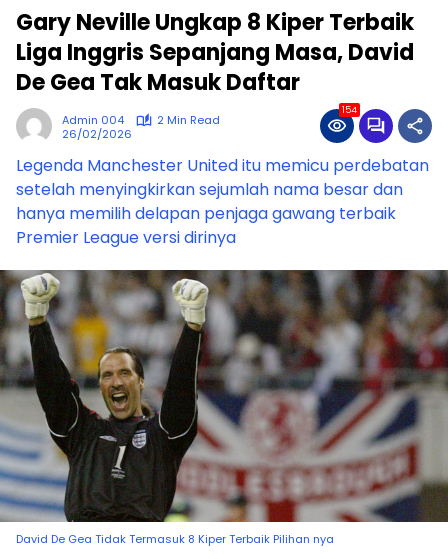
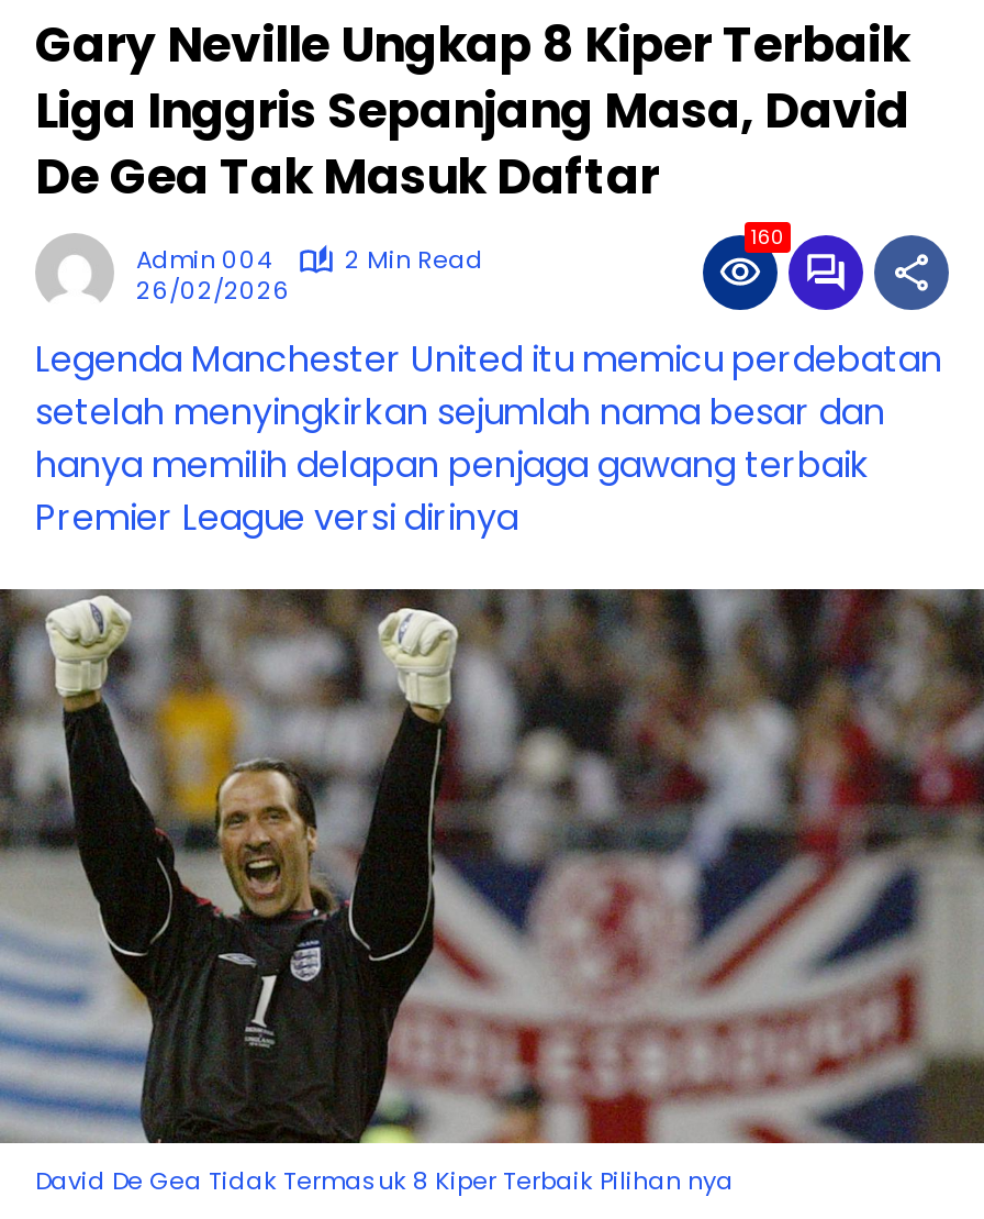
[342,104,357,116] 154 -> [751,224,784,251] 160

